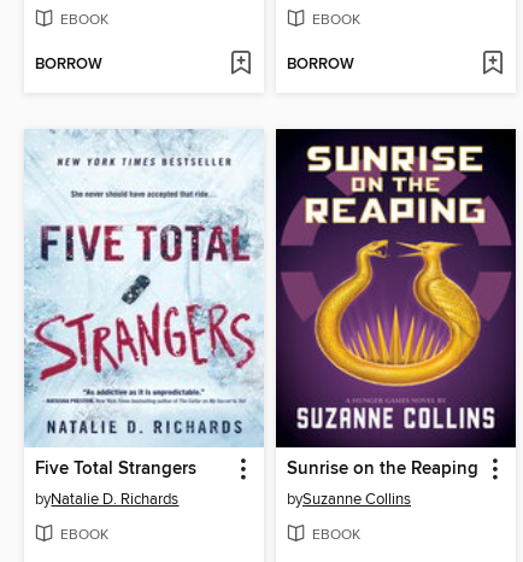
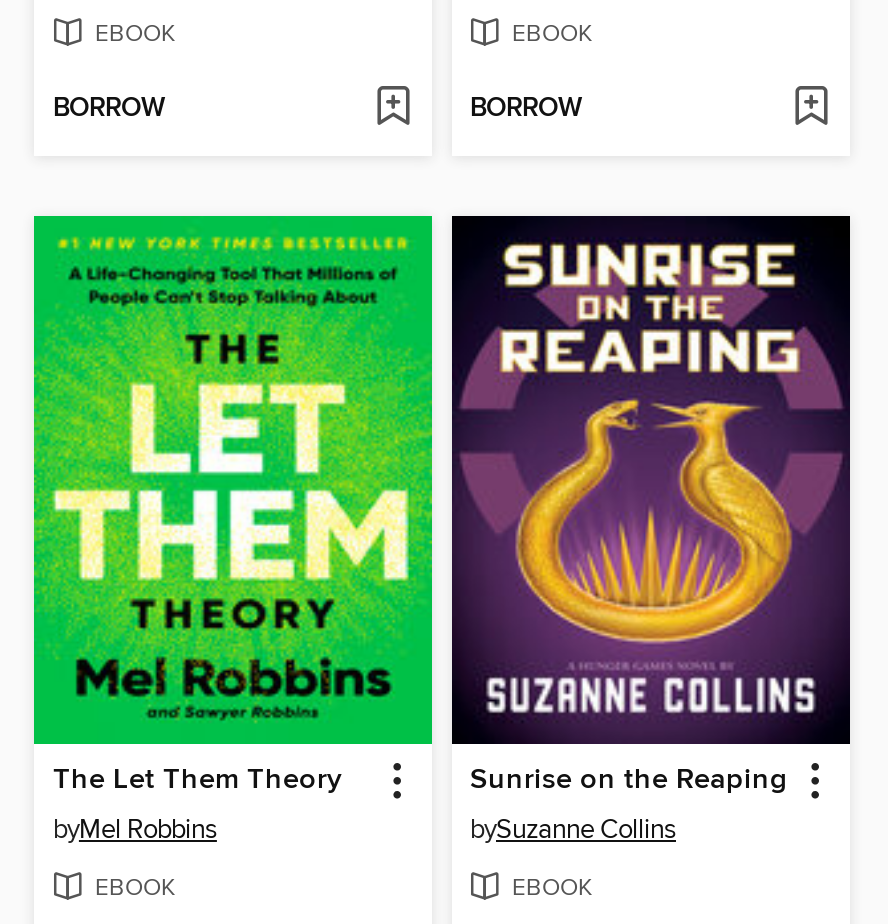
[24,129,264,509] [image] | Five Total Strangers | byNatalie D. Richards -> [32,214,434,846] [image] | The Let Them Theory | byMel Robbins

